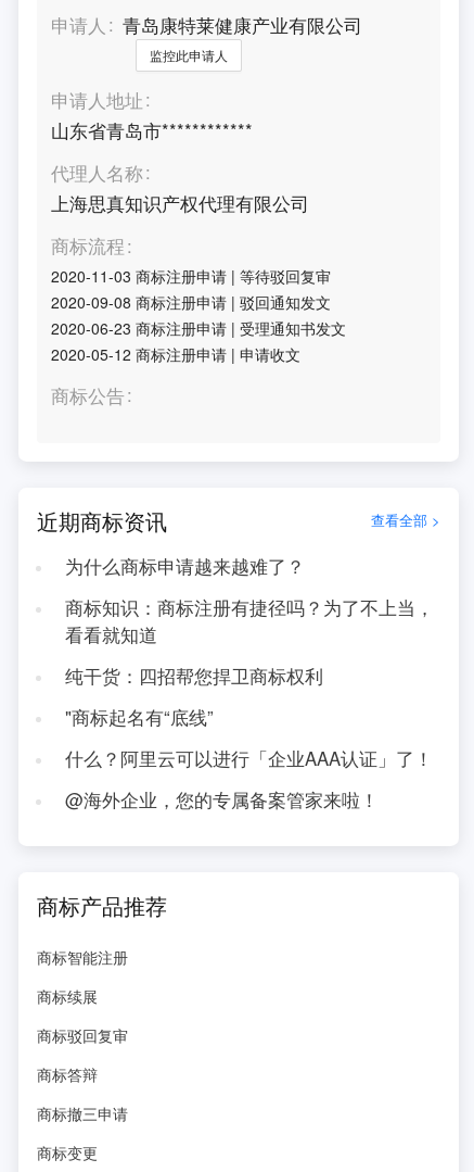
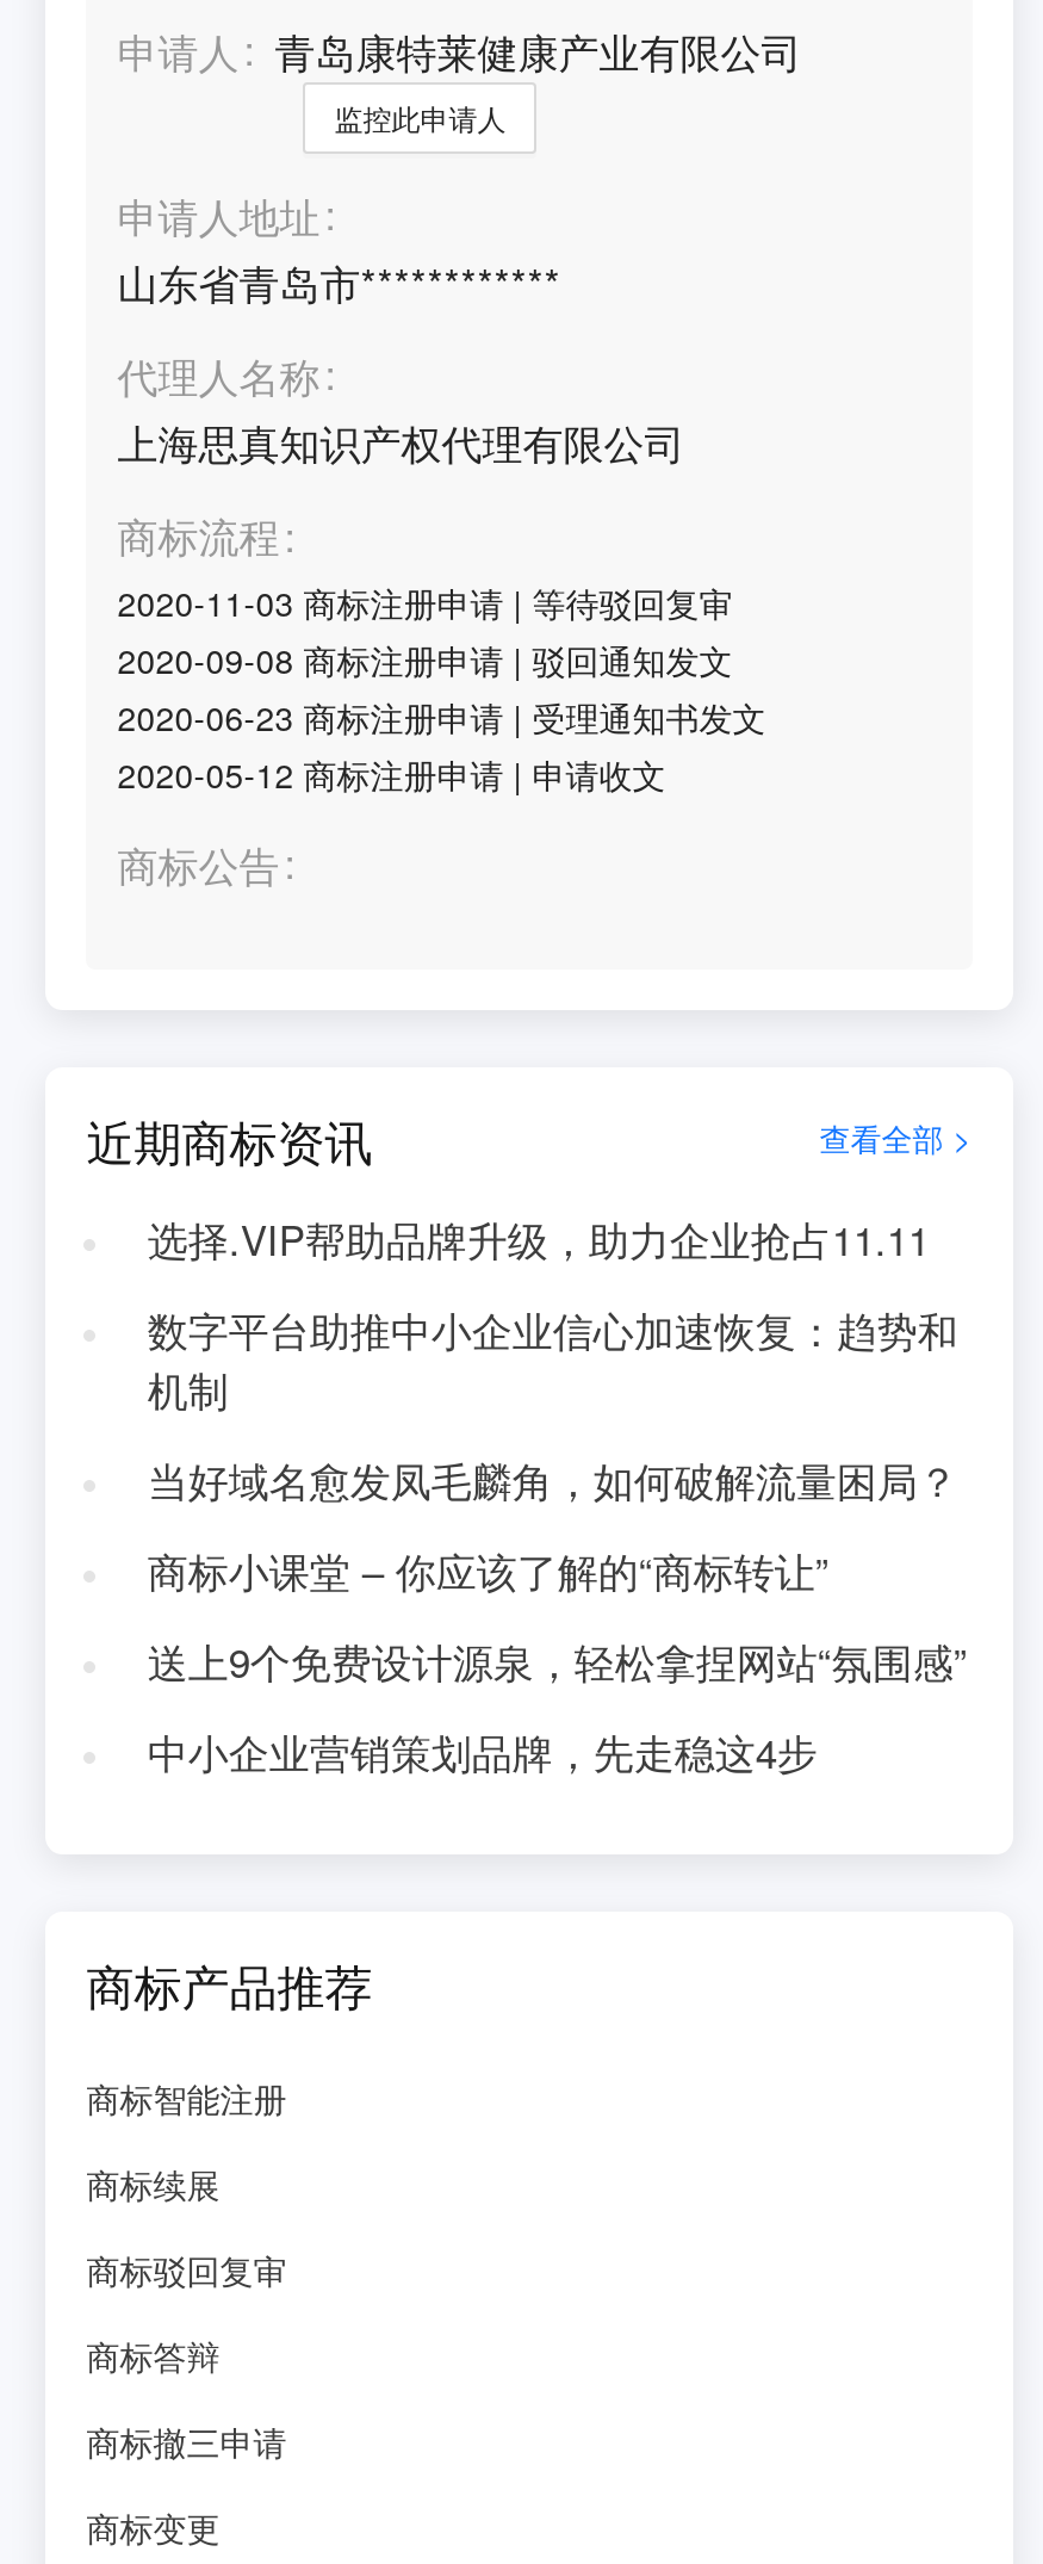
[65,553,305,579] 为什么商标申请越来越难了？ -> [147,1210,929,1268] 选择.VIP帮助品牌升级，助力企业抢占11.11
[65,594,434,647] 商标知识：商标注册有捷径吗？为了不上当， | 看看就知道 -> [147,1301,958,1418] 数字平台助推中小企业信心加速恢复：趋势和 | 机制
[65,663,323,689] 纯干货：四招帮您捍卫商标权利 -> [147,1451,958,1509] 当好域名愈发凤毛麟角，如何破解流量困局？
[65,704,213,730] "商标起名有“底线” -> [147,1542,829,1599] 商标小课堂 – 你应该了解的“商标转让”
[65,745,433,771] 什么？阿里云可以进行「企业AAA认证」了！ -> [147,1632,967,1690] 送上9个免费设计源泉，轻松拿捏网站“氛围感”
[65,786,378,812] @海外企业，您的专属备案管家来啦！ -> [147,1723,817,1780] 中小企业营销策划品牌，先走稳这4步

